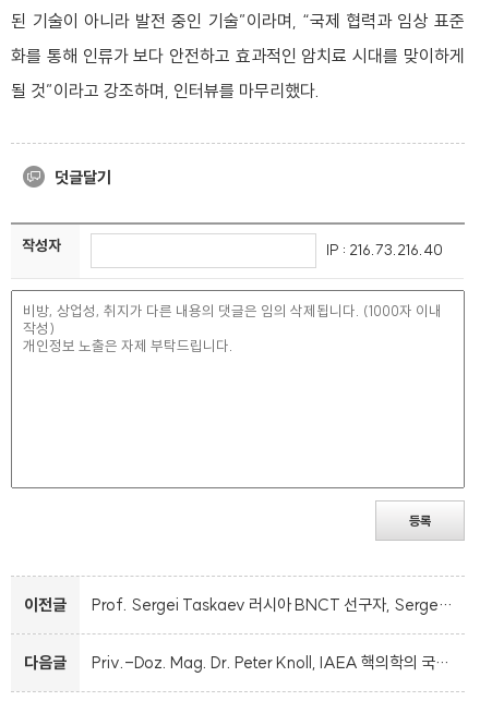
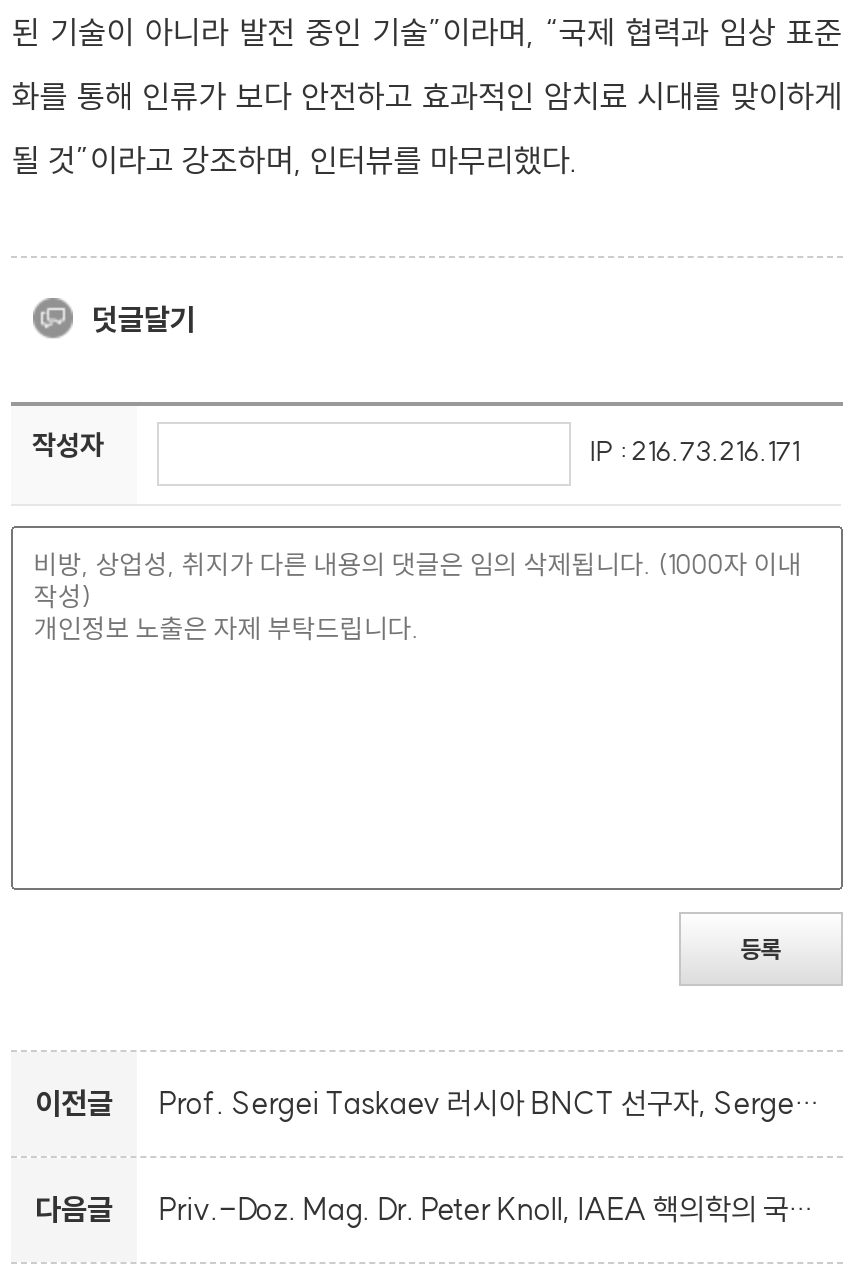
[317,239,443,258] IP : 216.73.216.40 -> [572,432,800,468] IP : 216.73.216.171

